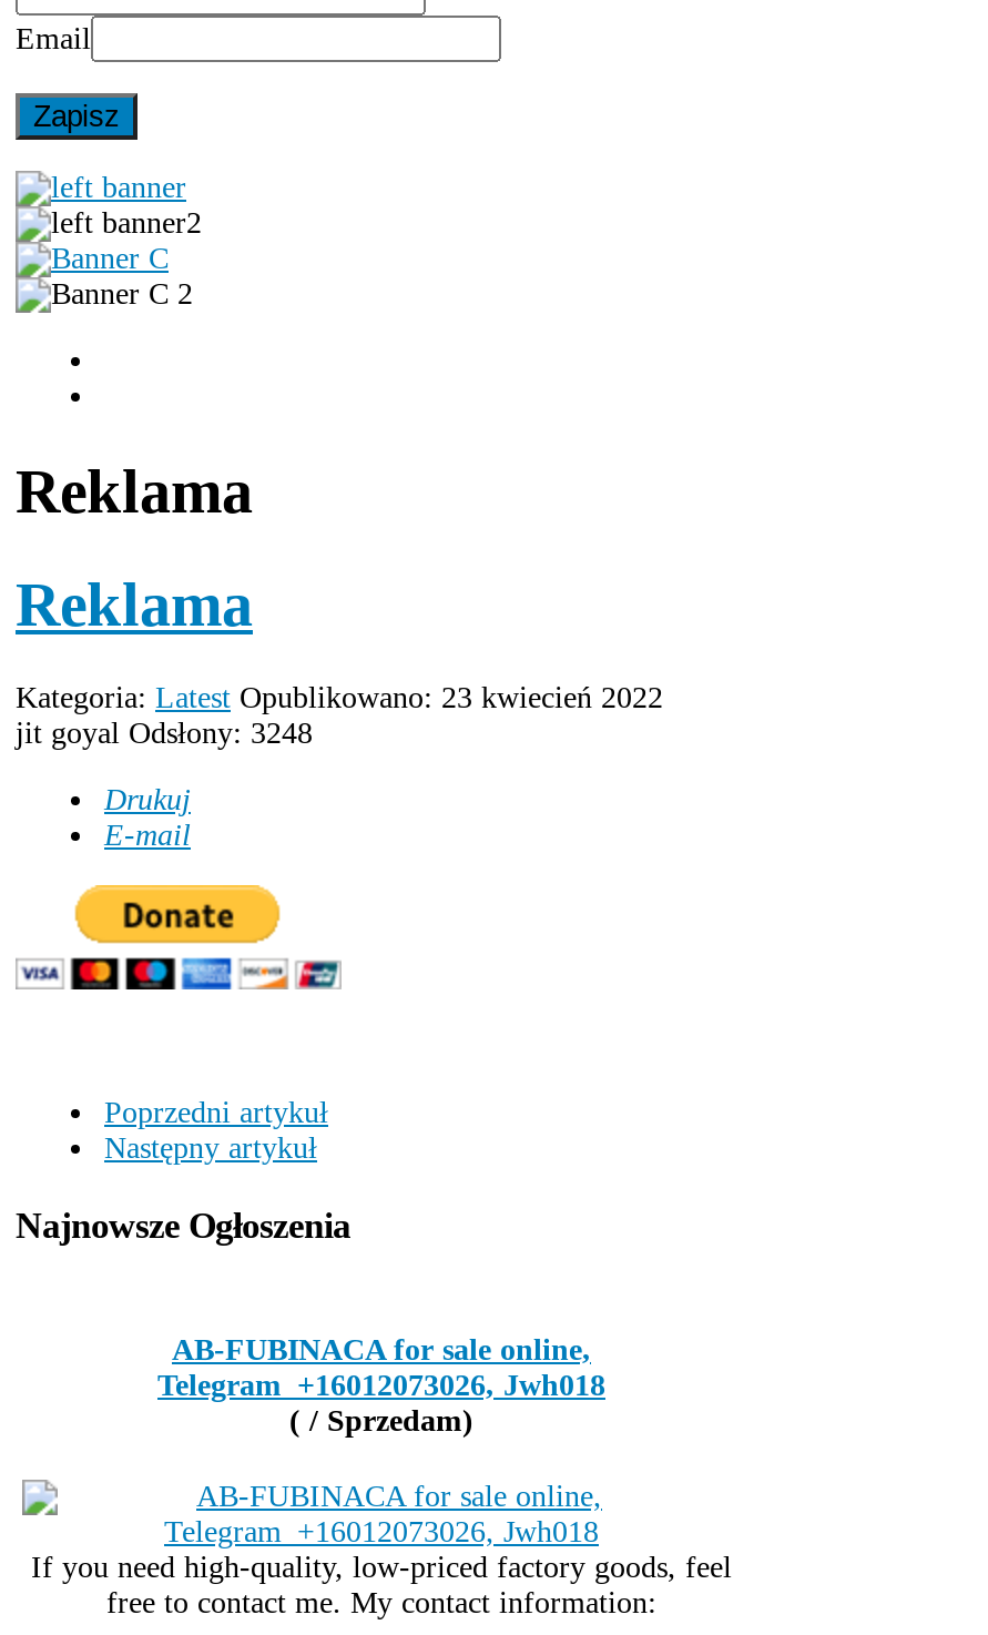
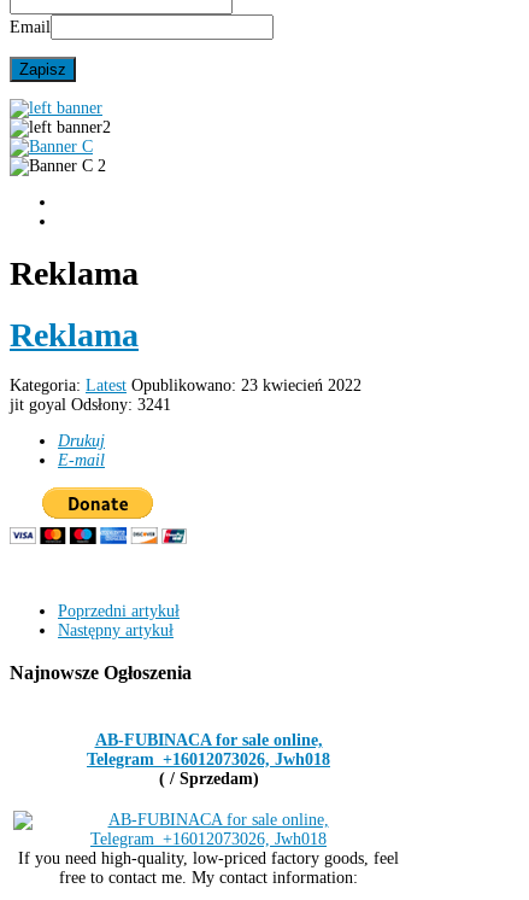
[16,717,313,750] jit goyal Odsłony: 3248 -> [10,396,171,414] jit goyal Odsłony: 3241

